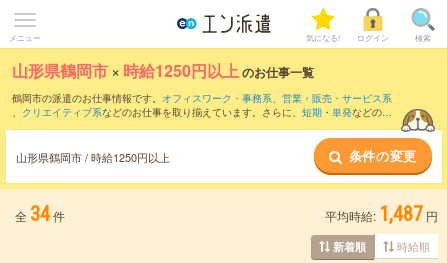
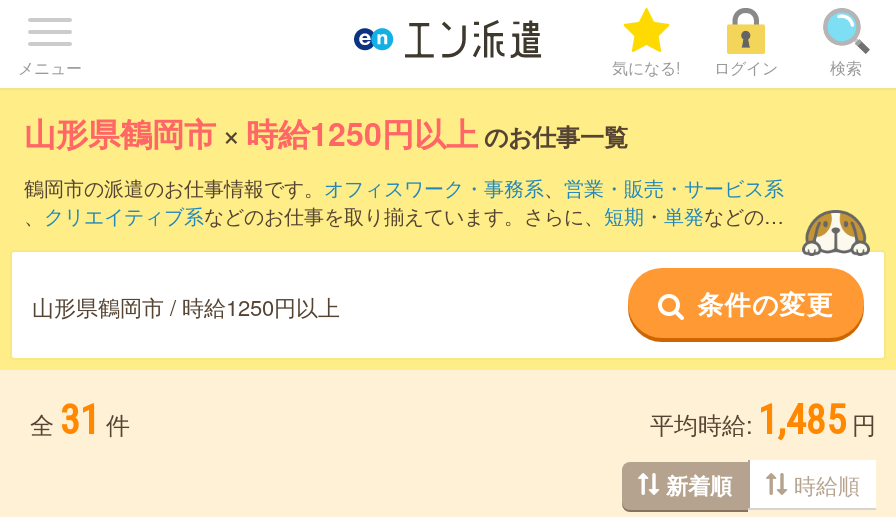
[15,202,65,226] 全 34 件 -> [30,396,130,444] 全 31 件
[325,202,438,226] 平均時給: 1,487 円 -> [650,396,876,444] 平均時給: 1,485 円

